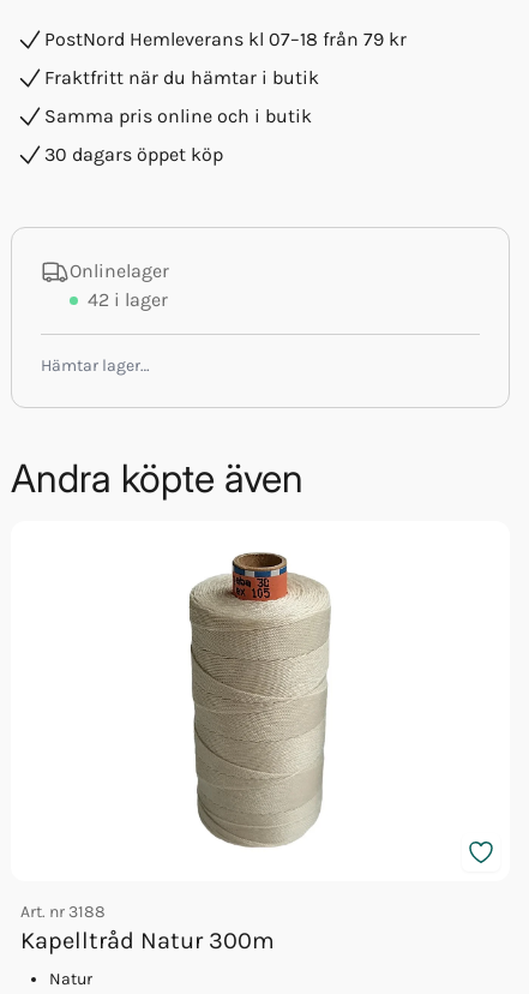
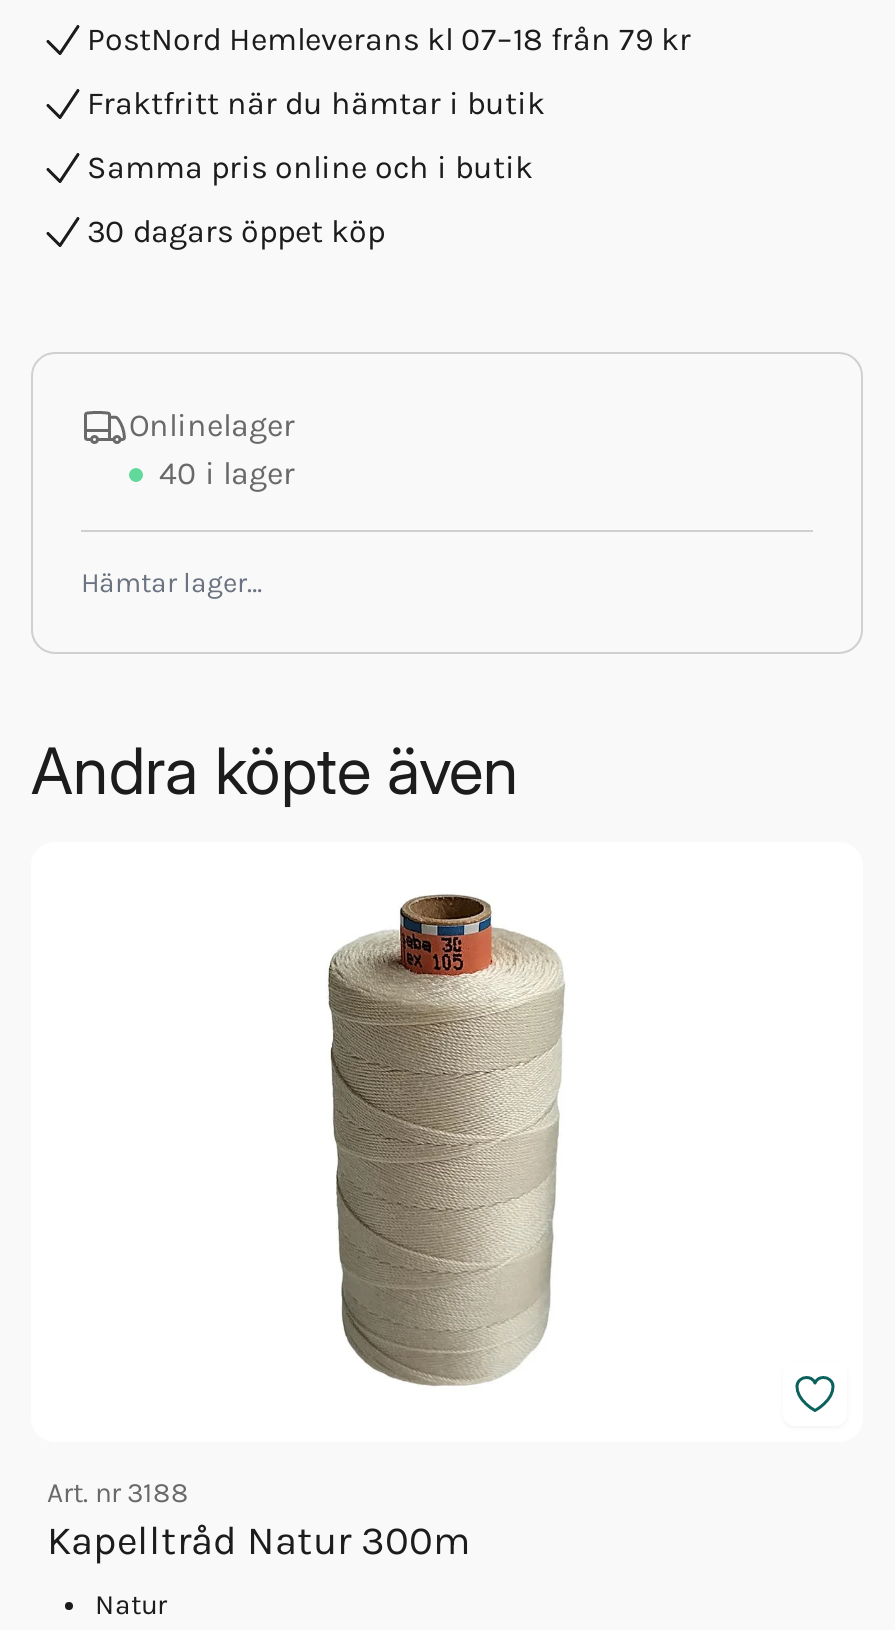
[88,288,168,311] 42 i lager -> [159,454,295,492] 40 i lager

